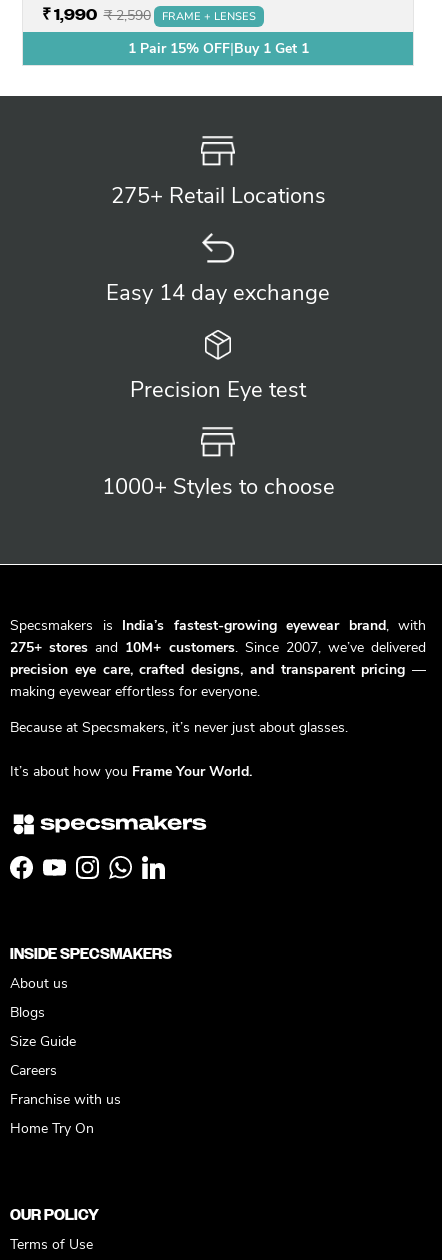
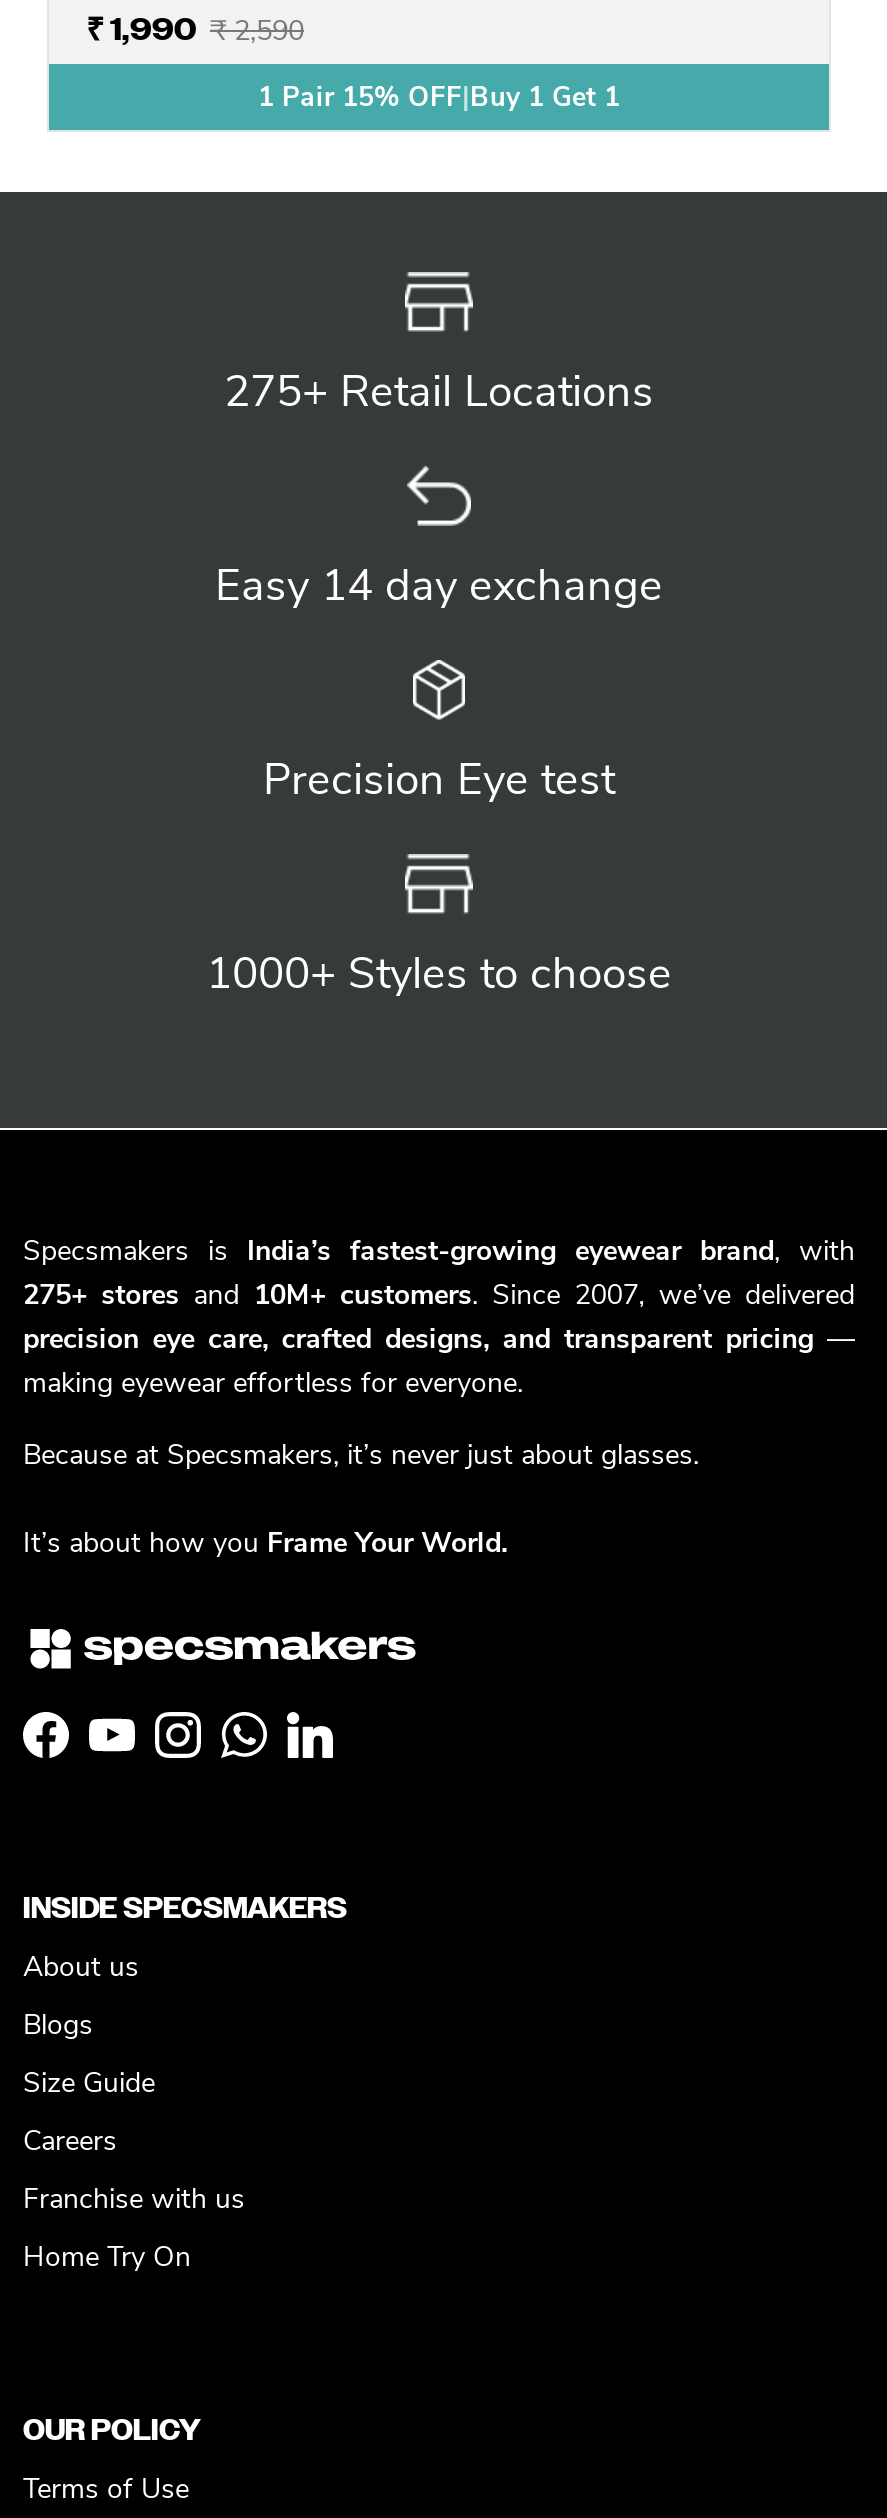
[162,9,256,24] FRAME + LENSES -> none

